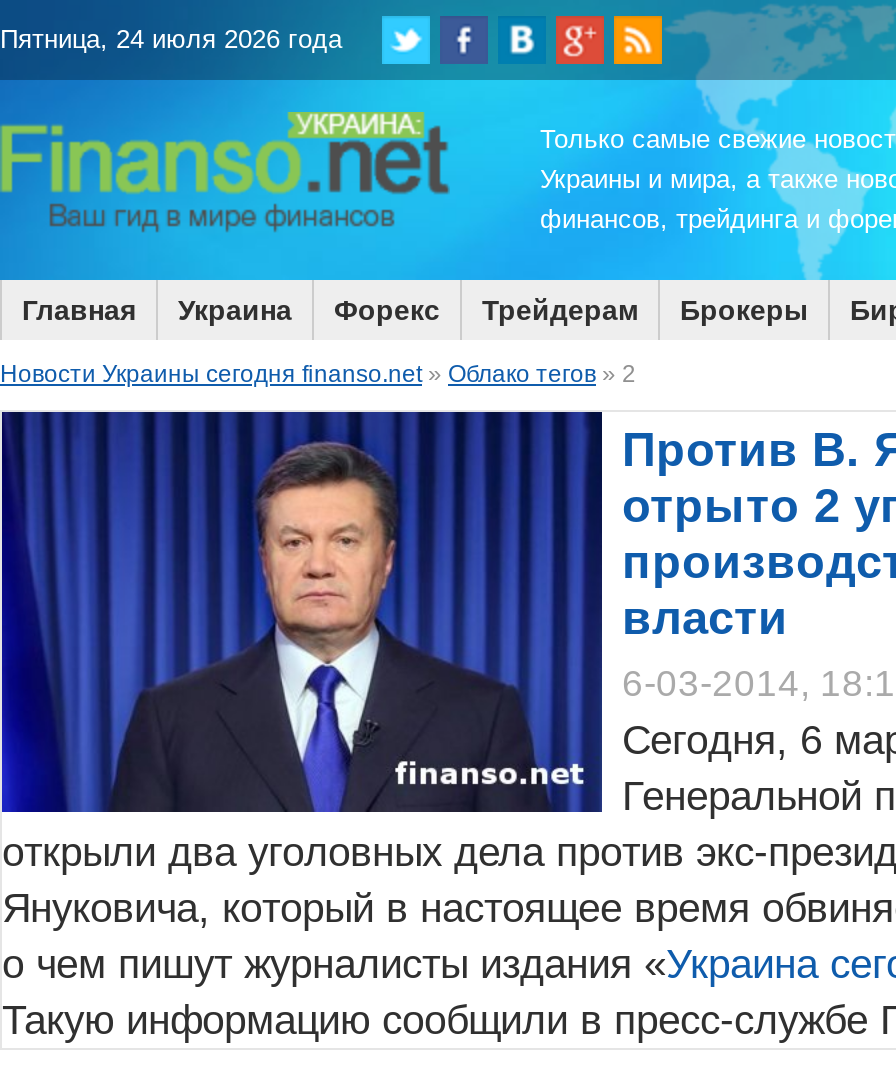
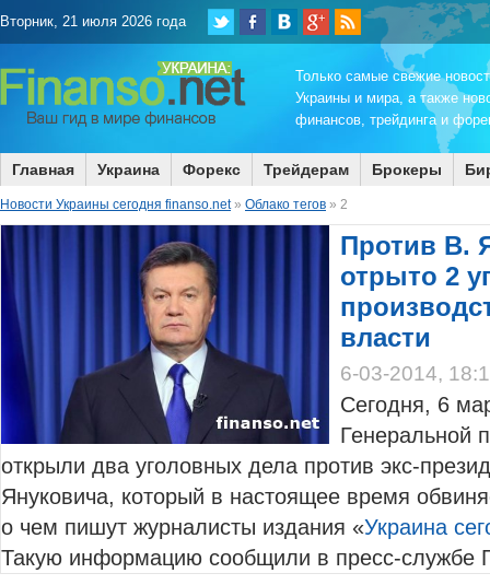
[0,24,342,54] Пятница, 24 июля 2026 года -> [0,13,186,30] Вторник, 21 июля 2026 года

